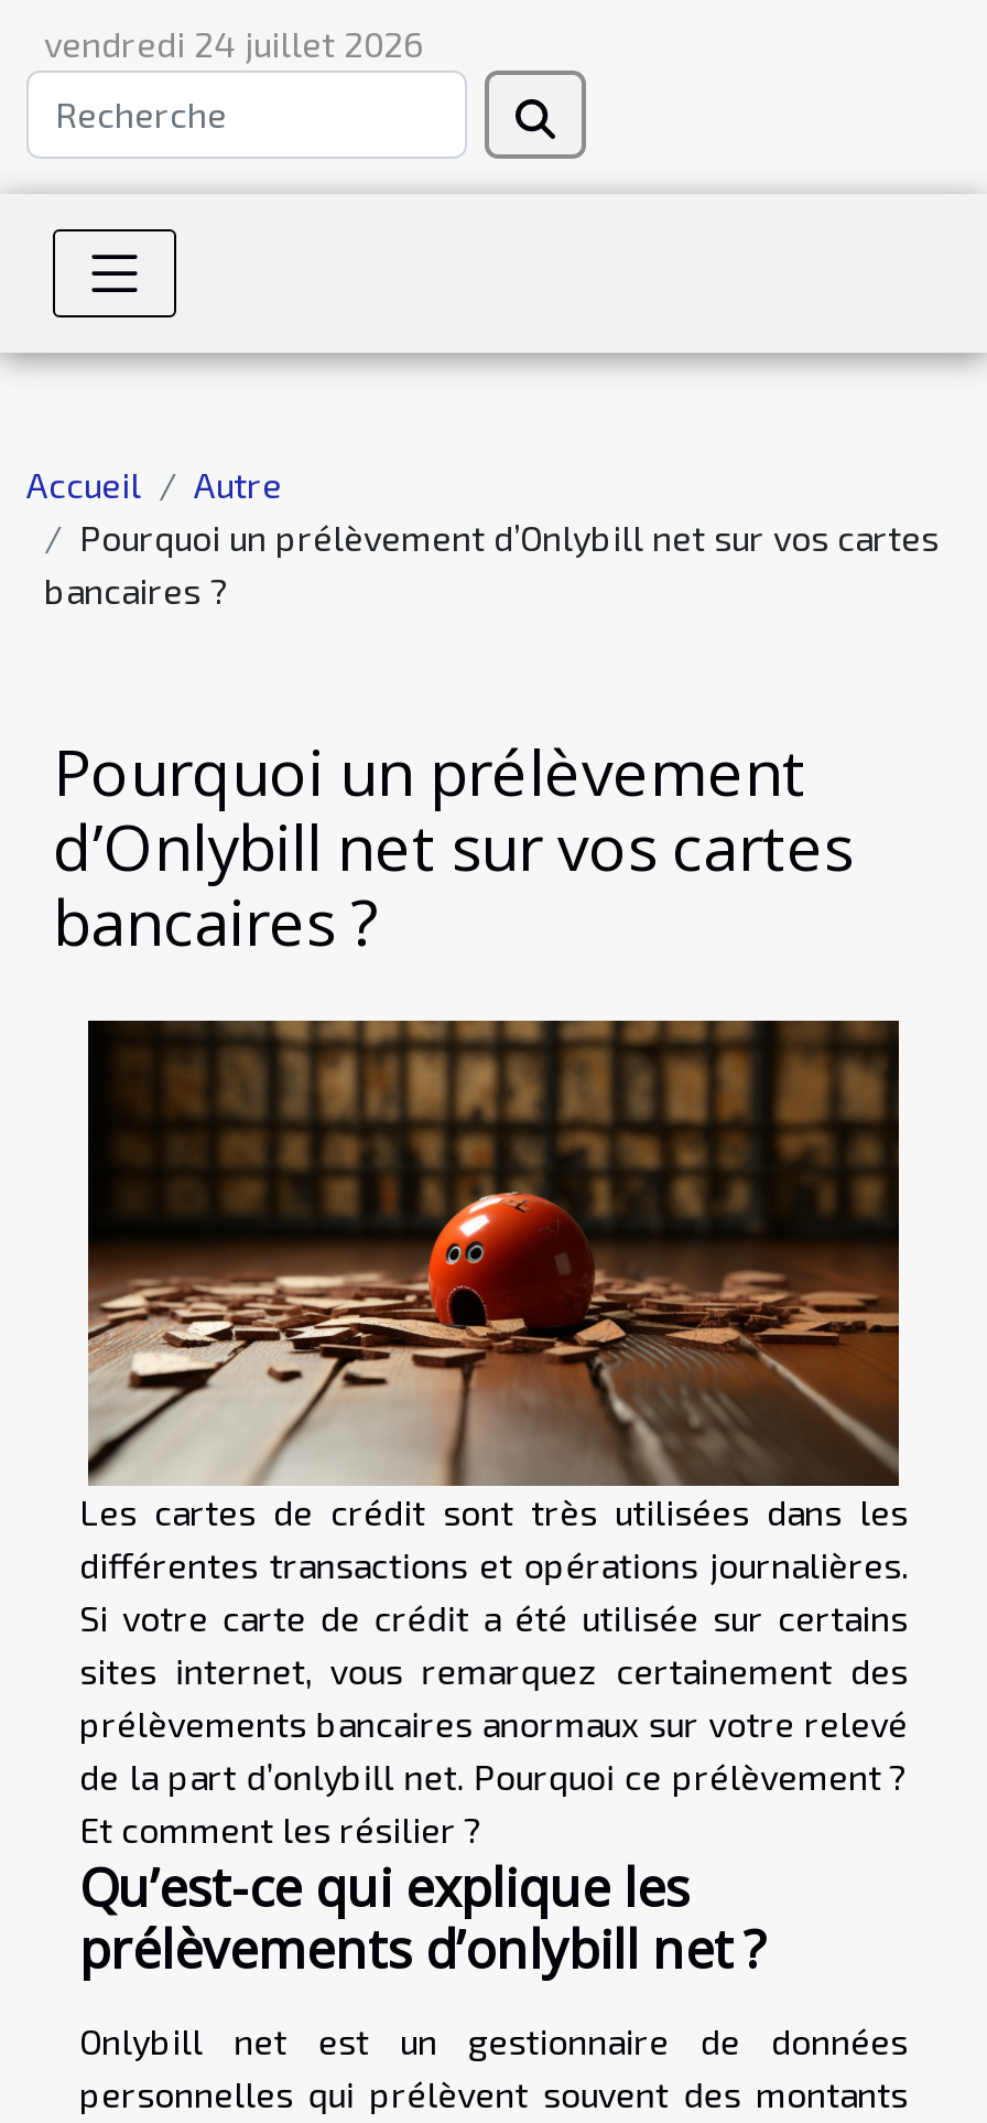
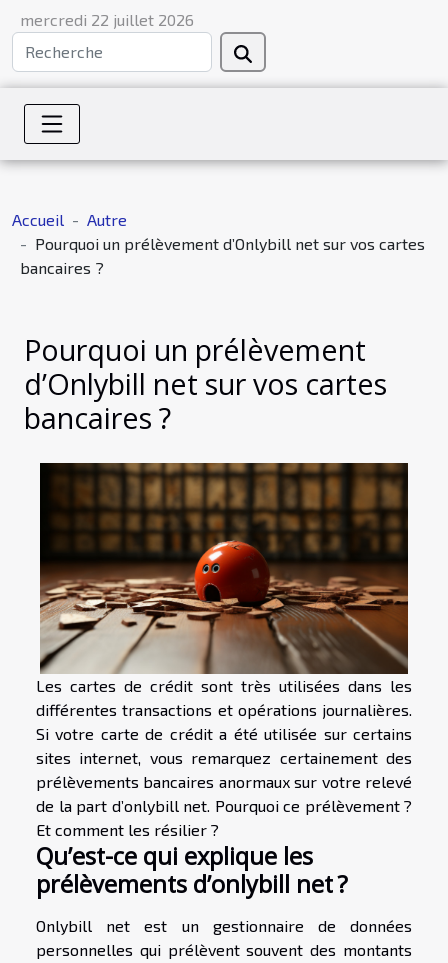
[44,22,423,64] vendredi 24 juillet 2026 -> [20,10,194,29] mercredi 22 juillet 2026

